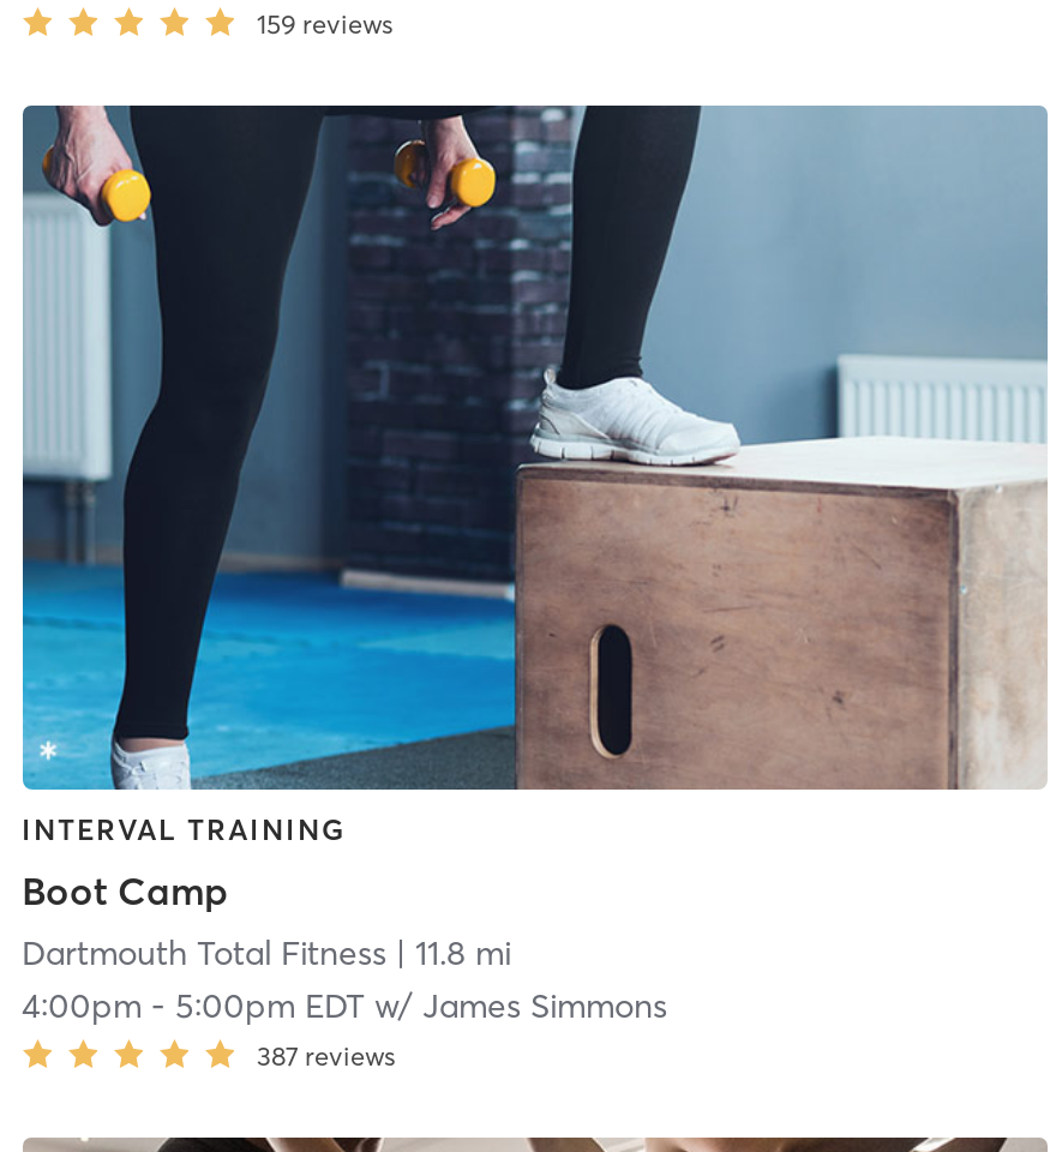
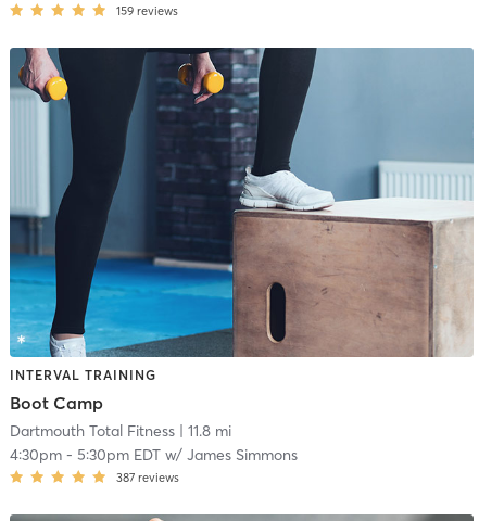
[22,984,667,1027] 4:00pm - 5:00pm EDT w/ James Simmons -> [9,445,297,465] 4:30pm - 5:30pm EDT w/ James Simmons

